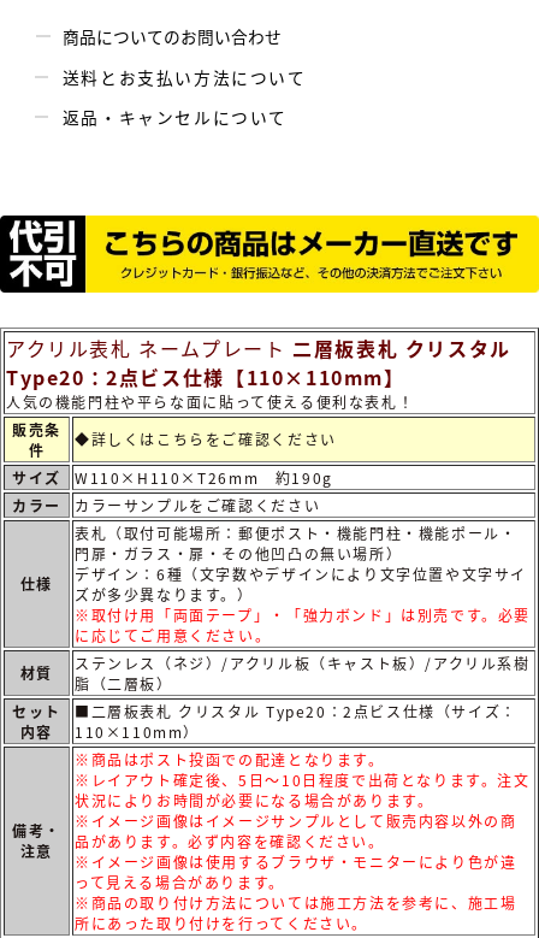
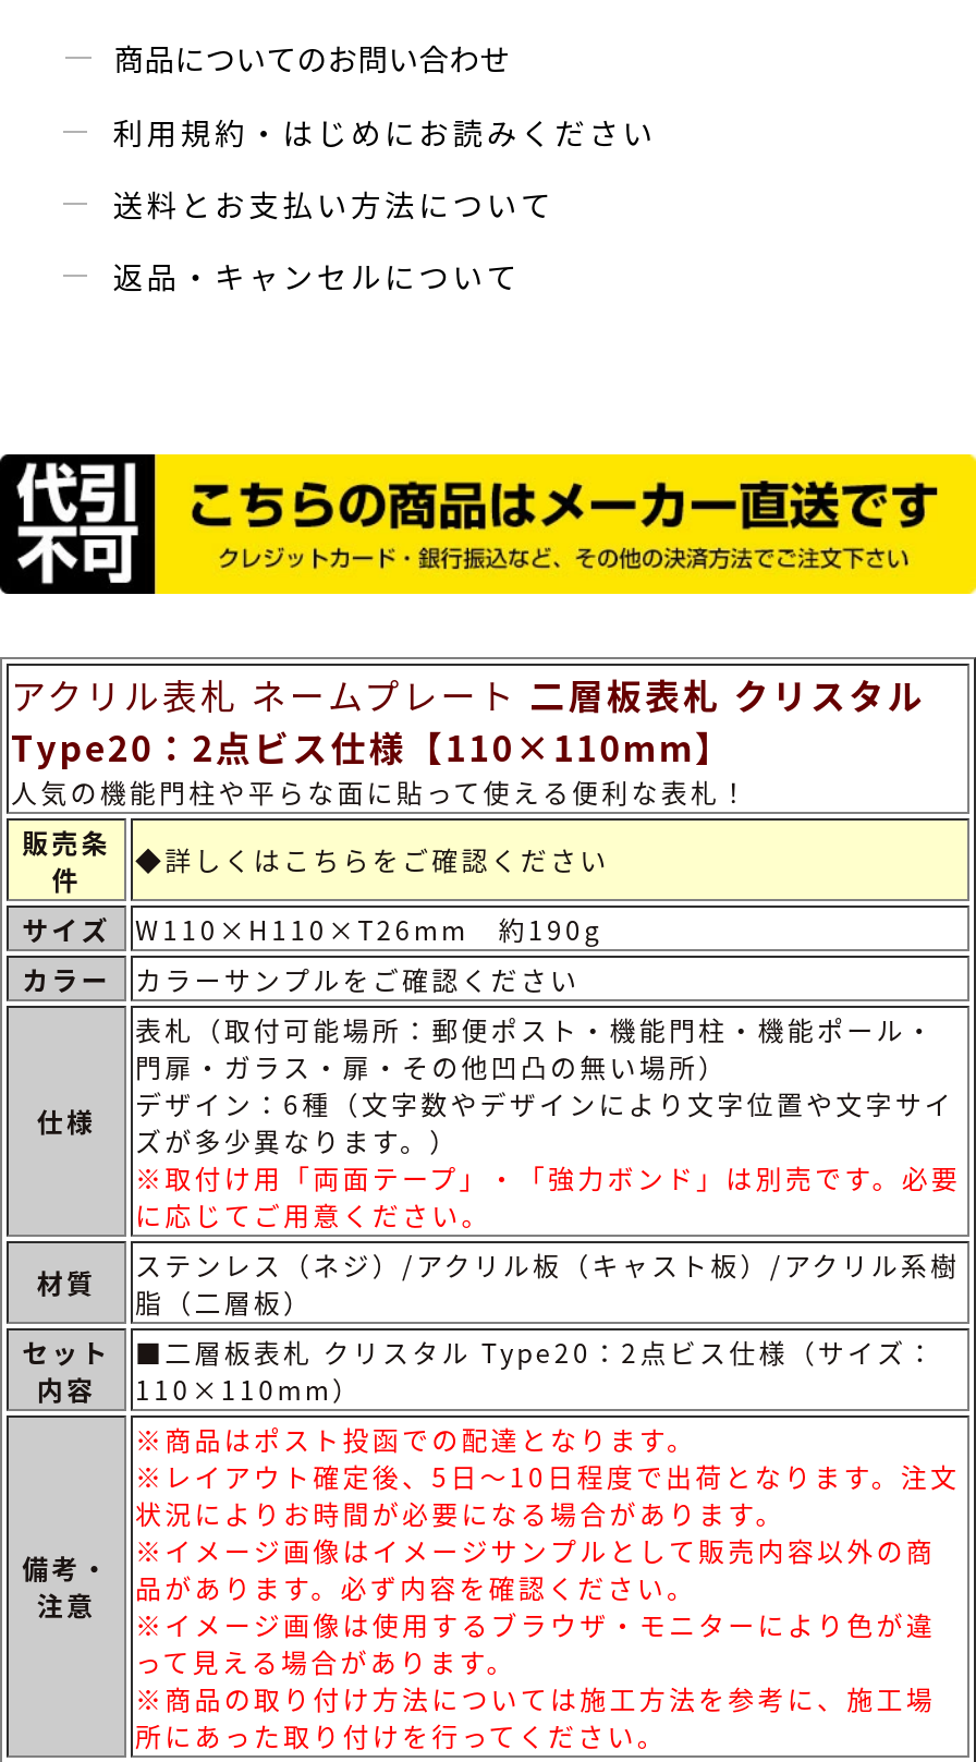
none -> [113,109,657,153] 利用規約・はじめにお読みください

